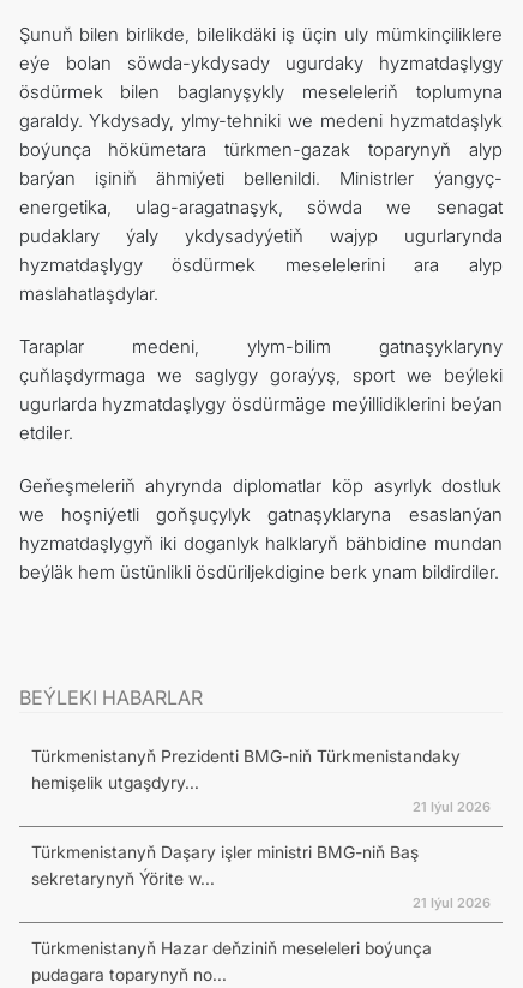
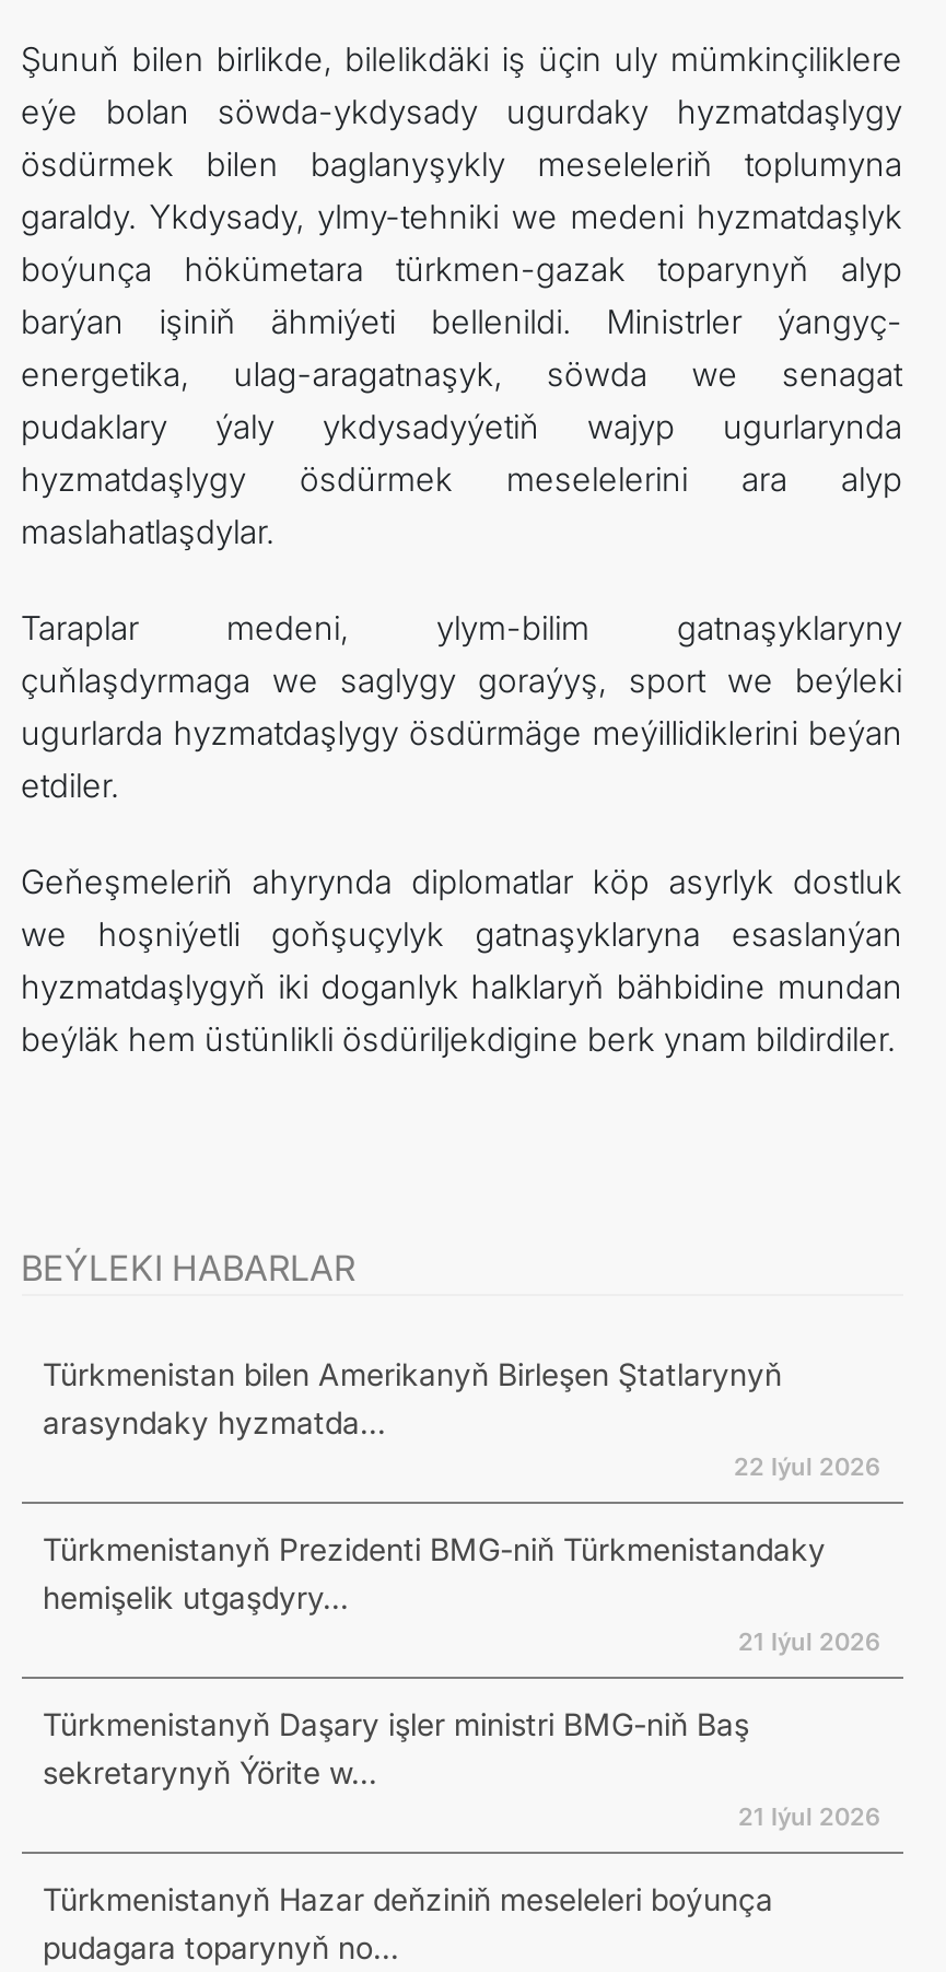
none -> [43,1355,880,1482] Türkmenistan bilen Amerikanyň Birleşen Ştatlarynyň | arasyndaky hyzmatda... | 22 Iýul 2026

